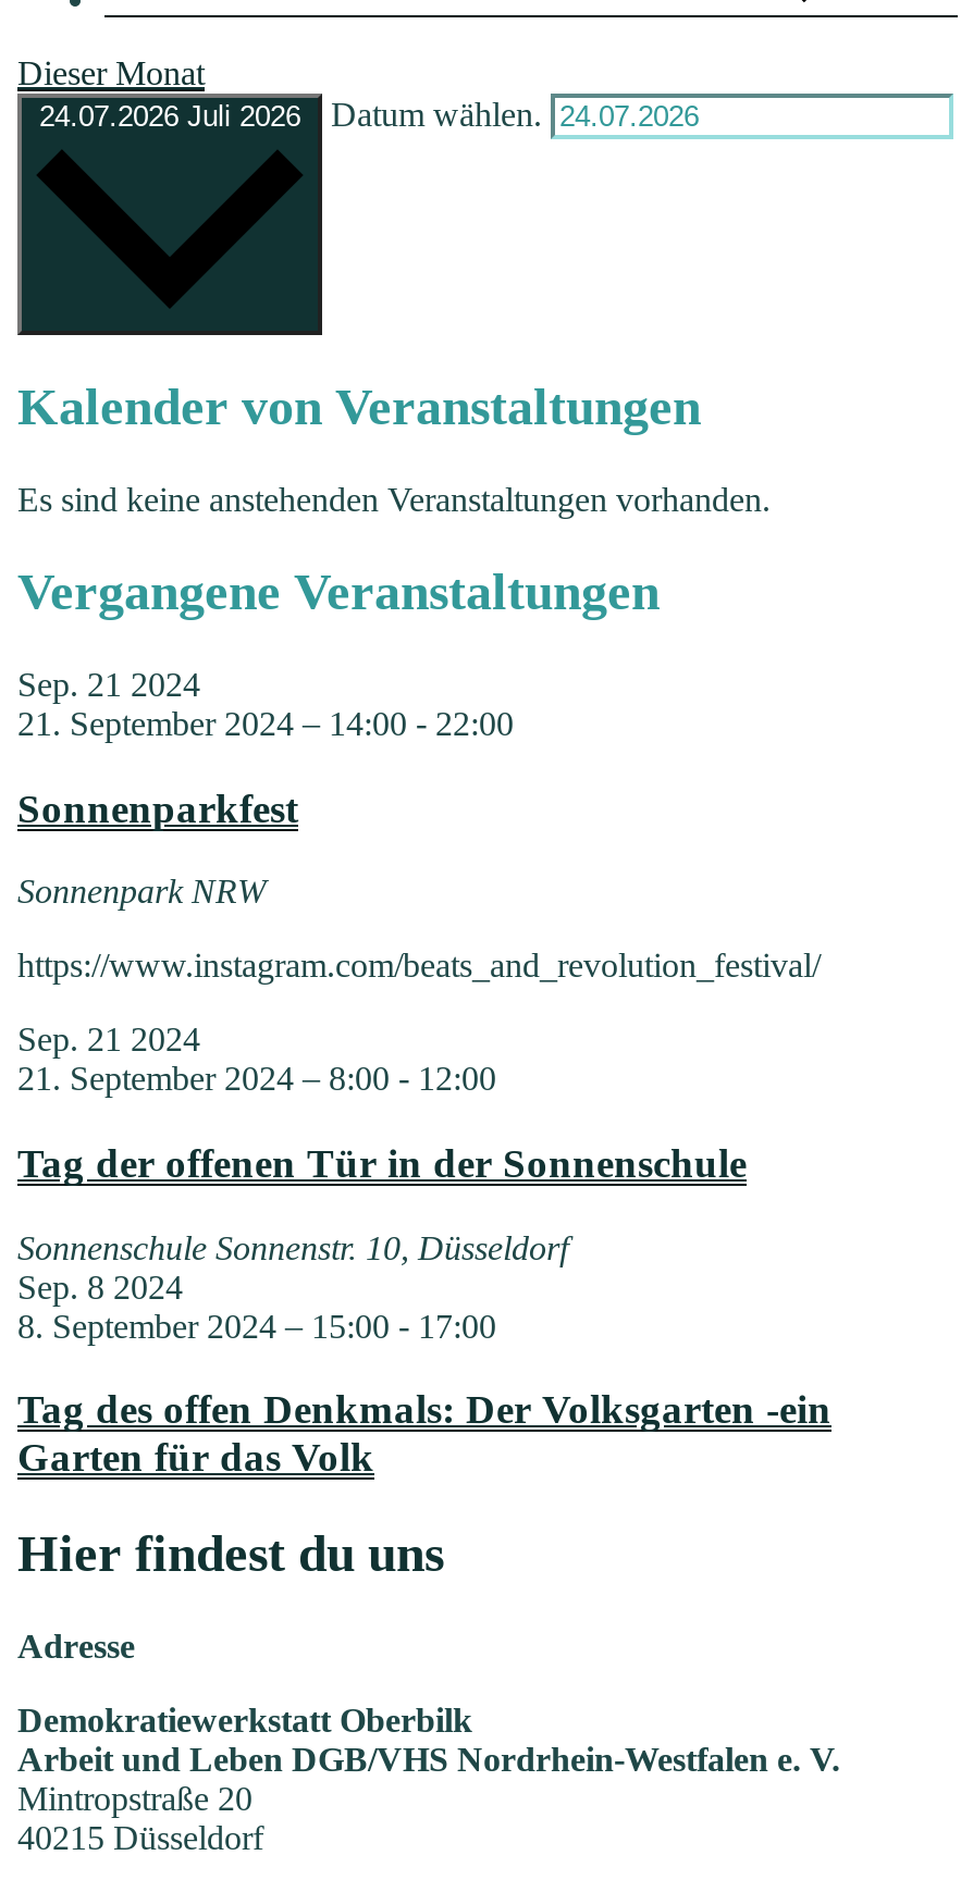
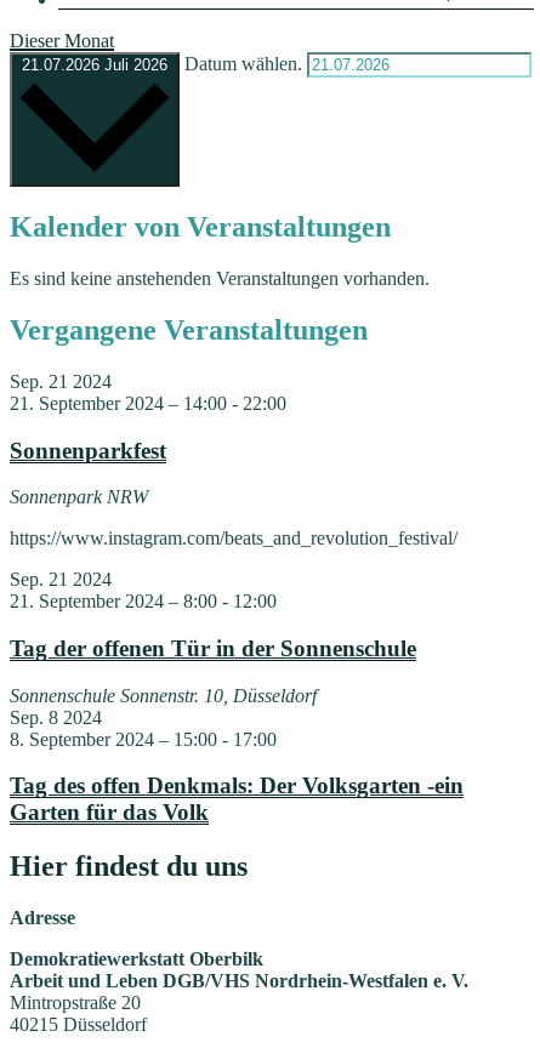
[39,97,551,134] 24.07.2026 Juli 2026 Datum wählen. -> [22,54,307,74] 21.07.2026 Juli 2026 Datum wählen.

